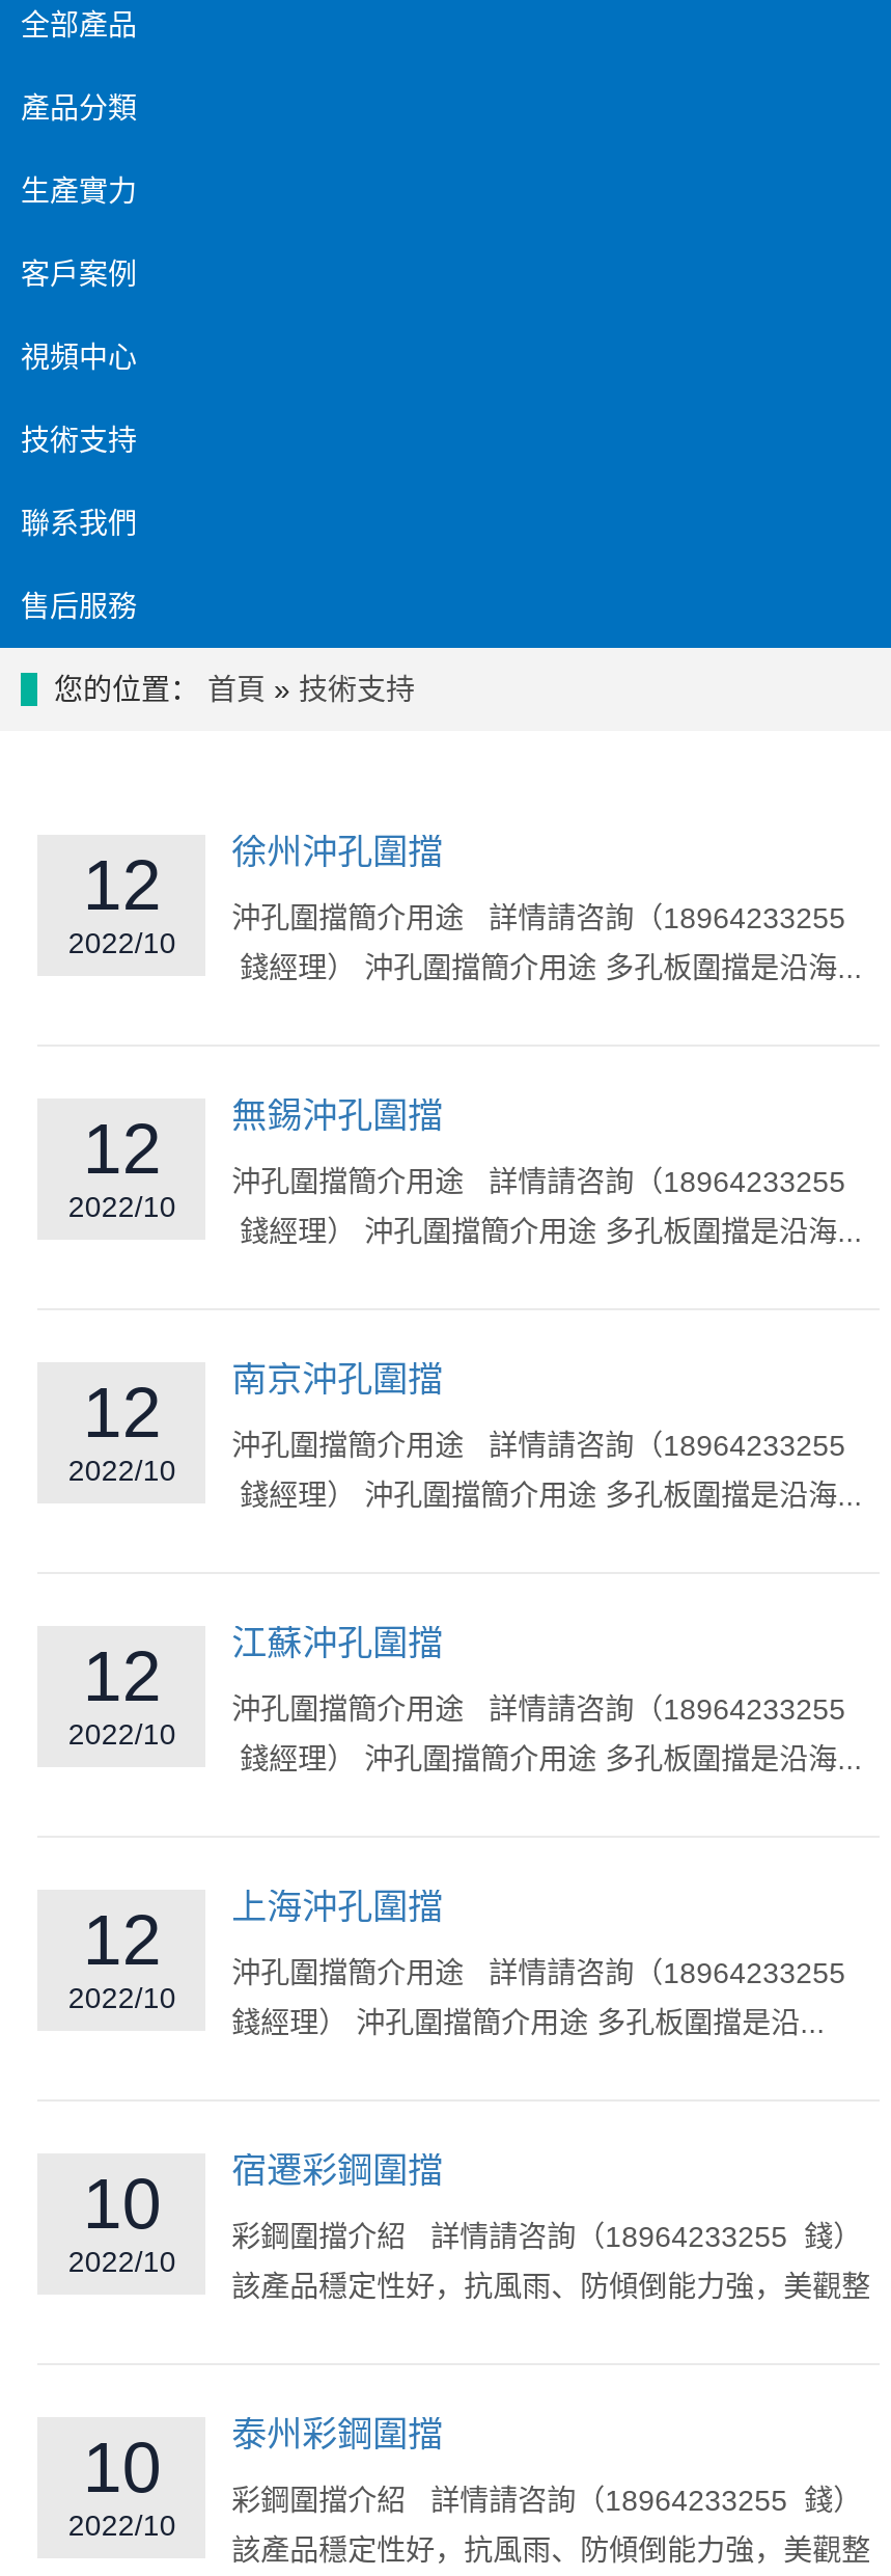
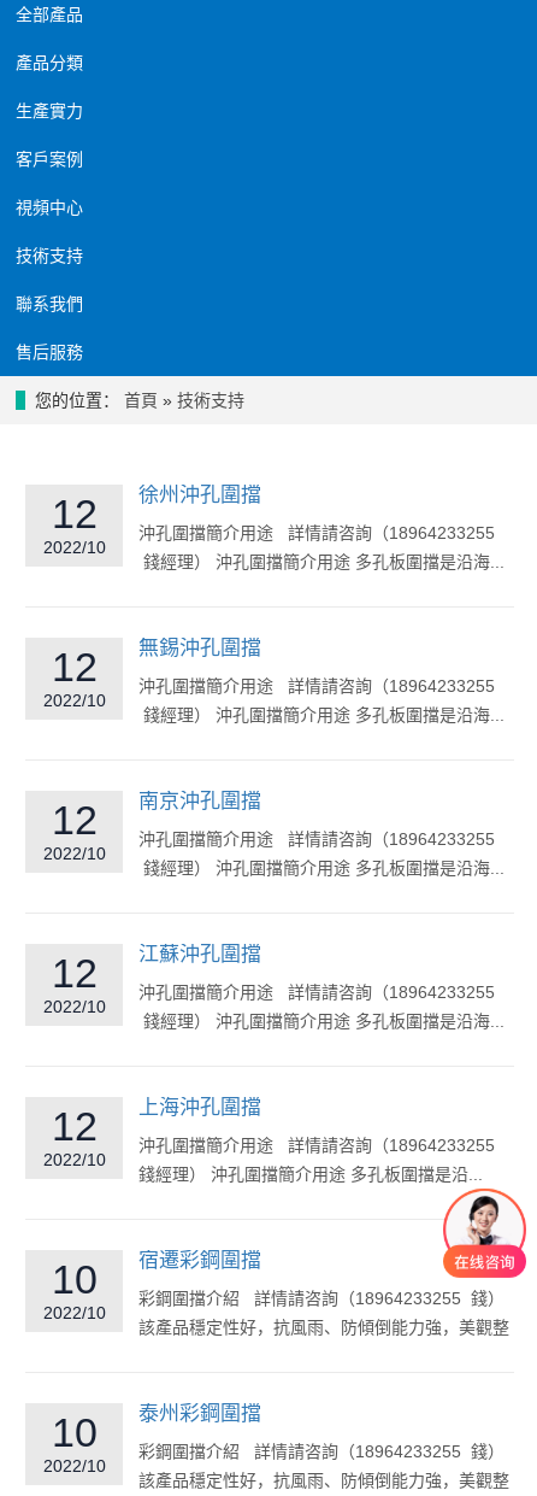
none -> [442,1187,527,1279] [image]

